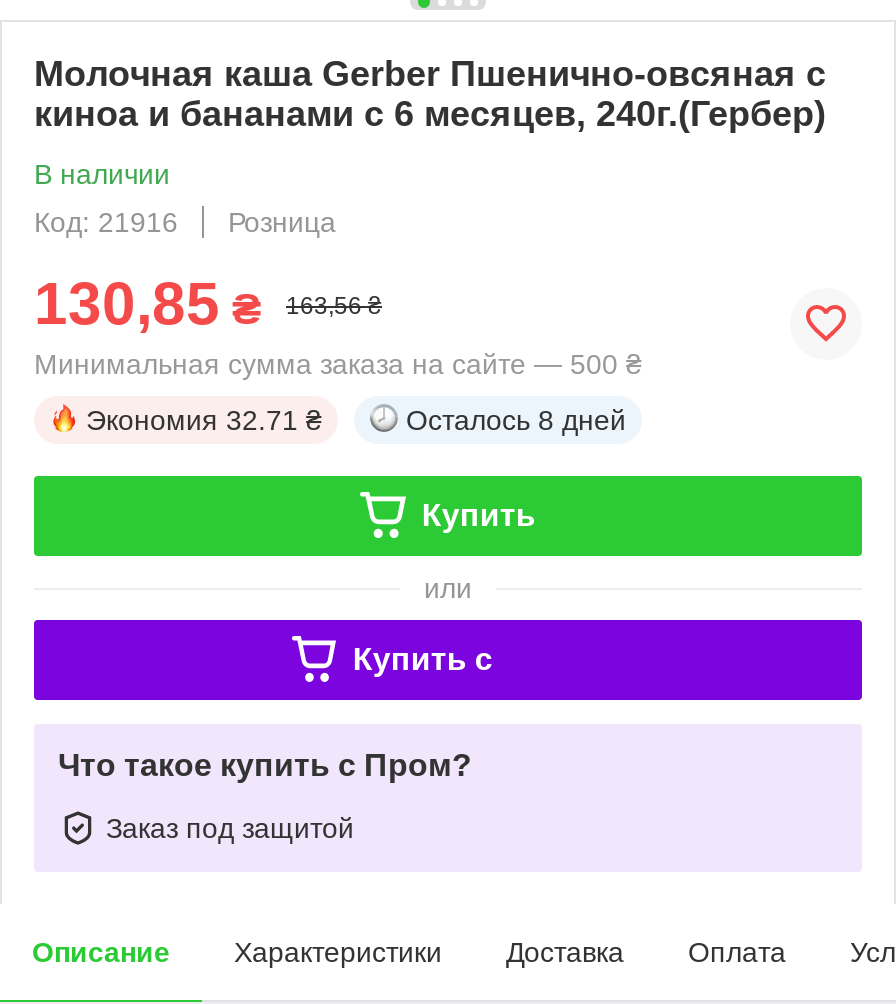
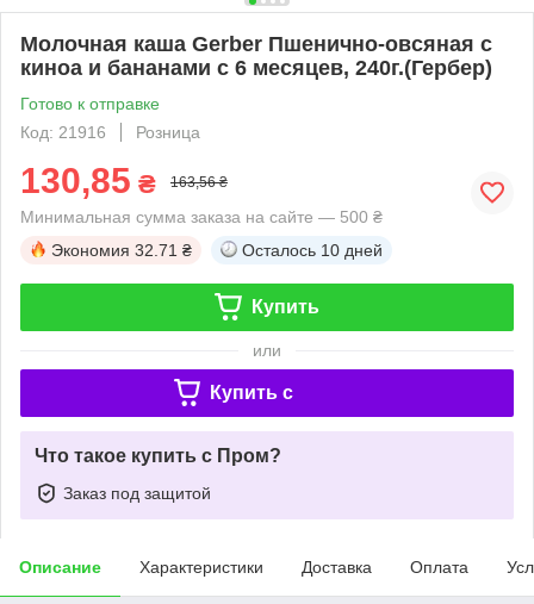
[34,158,170,190] В наличии -> [20,94,160,113] Готово к отправке
[406,404,626,436] Осталось 8 дней -> [242,240,383,259] Осталось 10 дней

